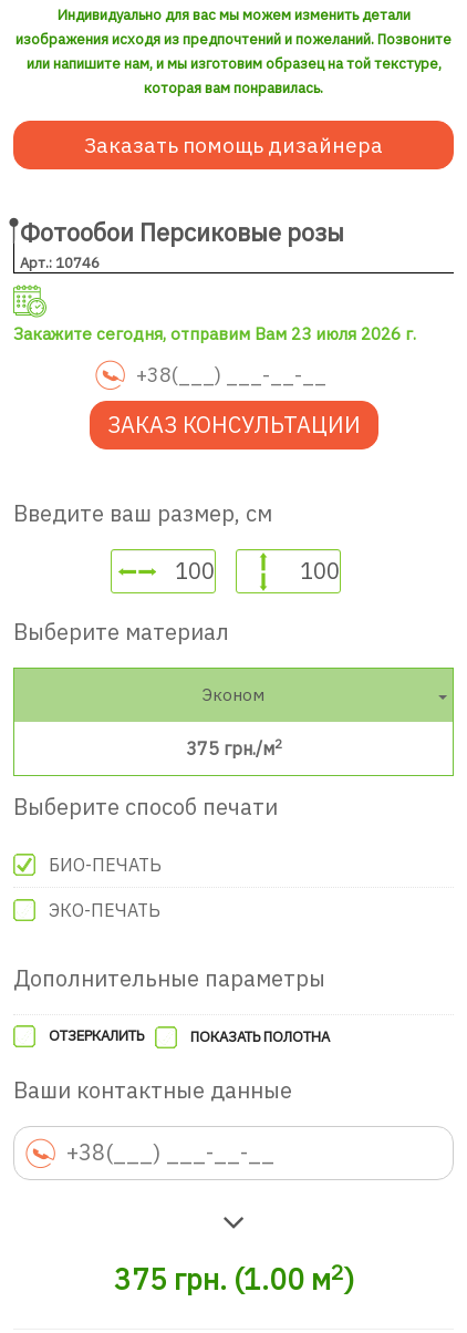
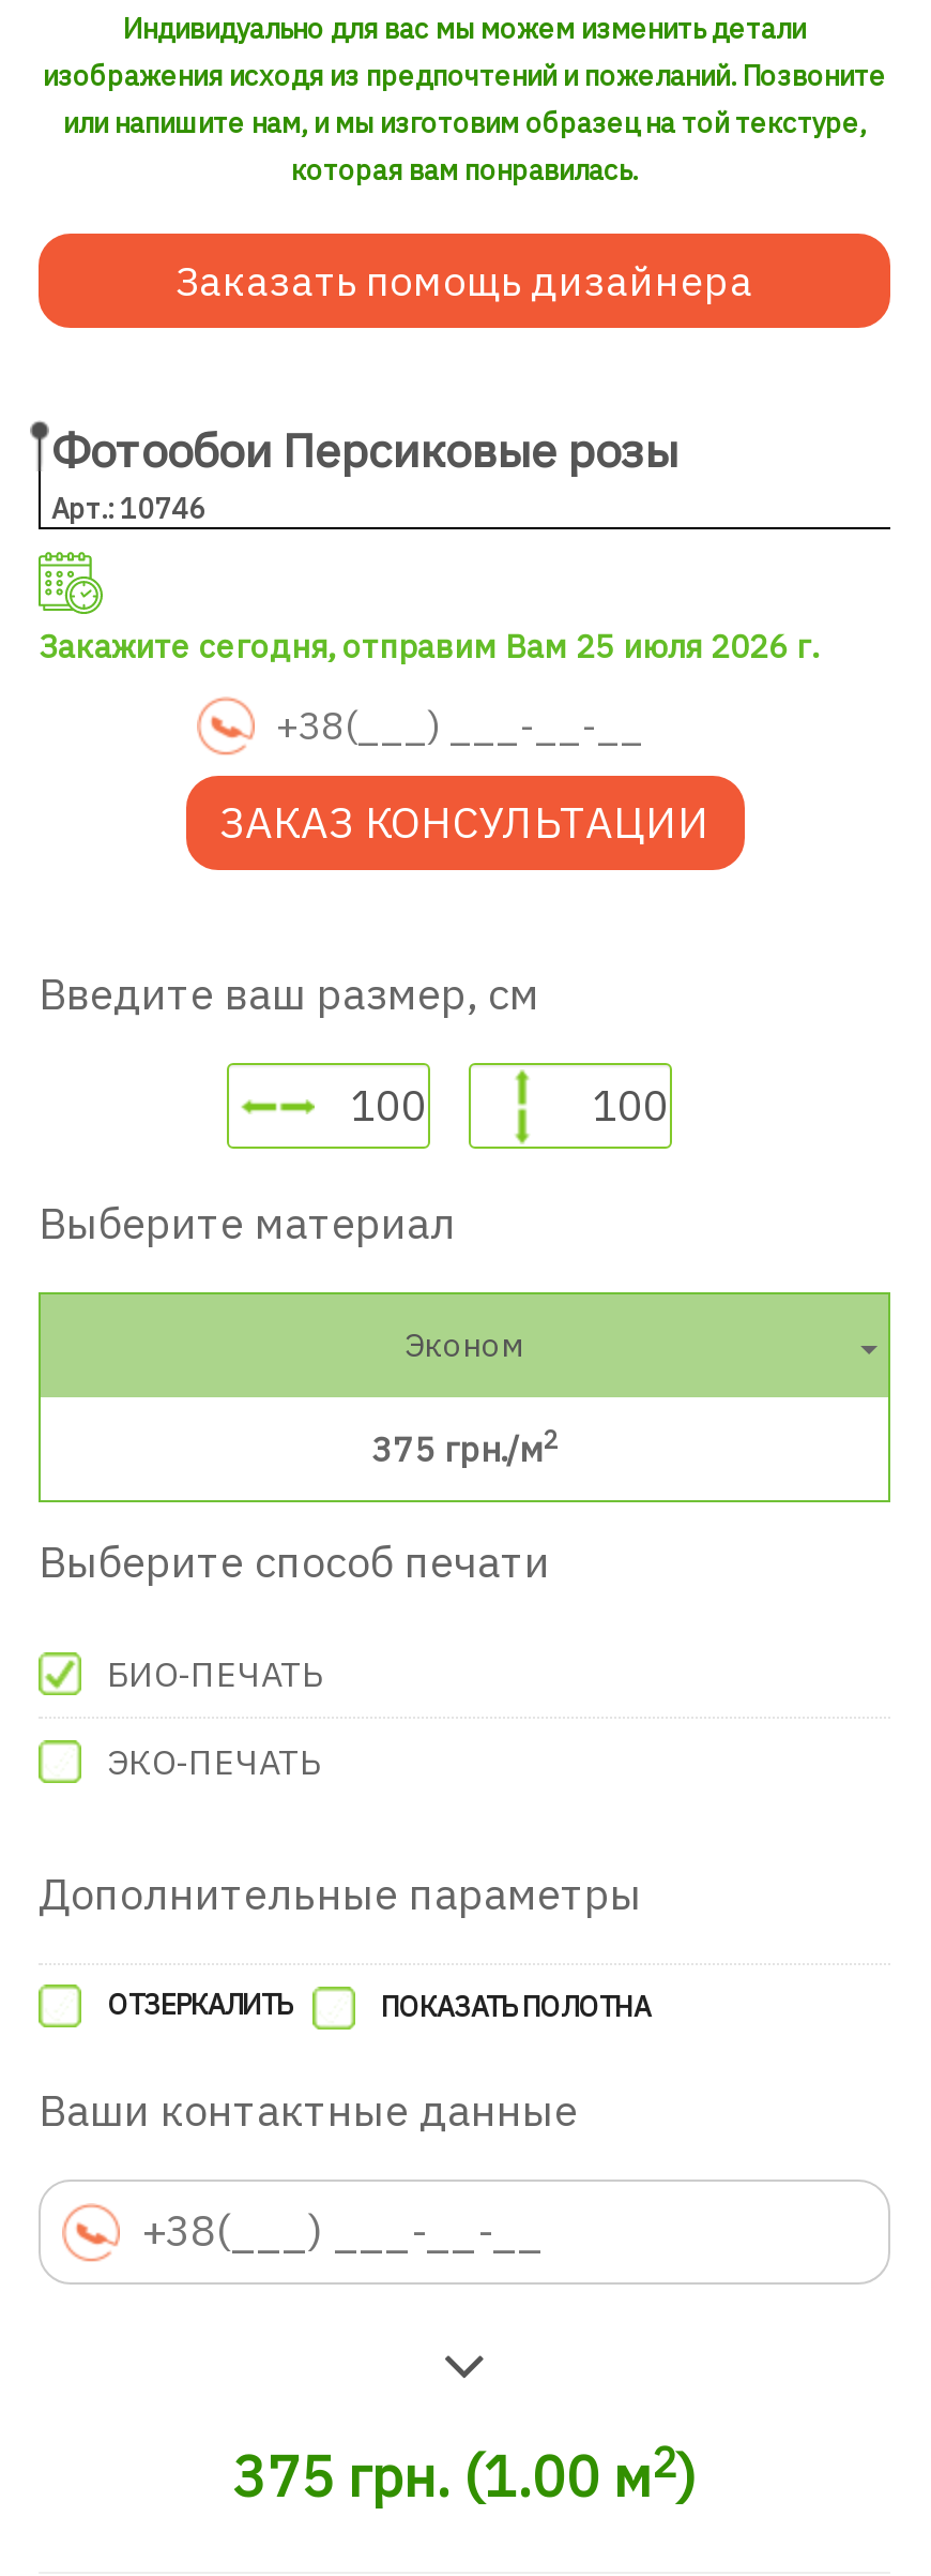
[13,324,416,345] Закажите сегодня, отправим Вам 23 июля 2026 г. -> [39,627,818,668] Закажите сегодня, отправим Вам 25 июля 2026 г.

